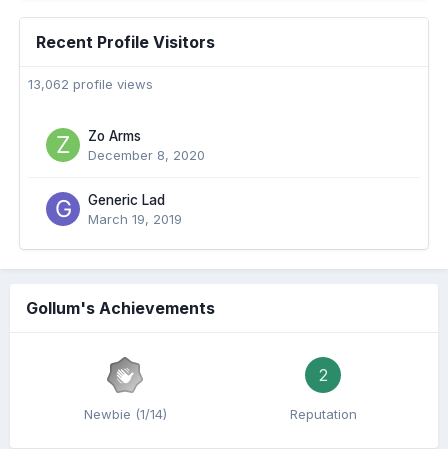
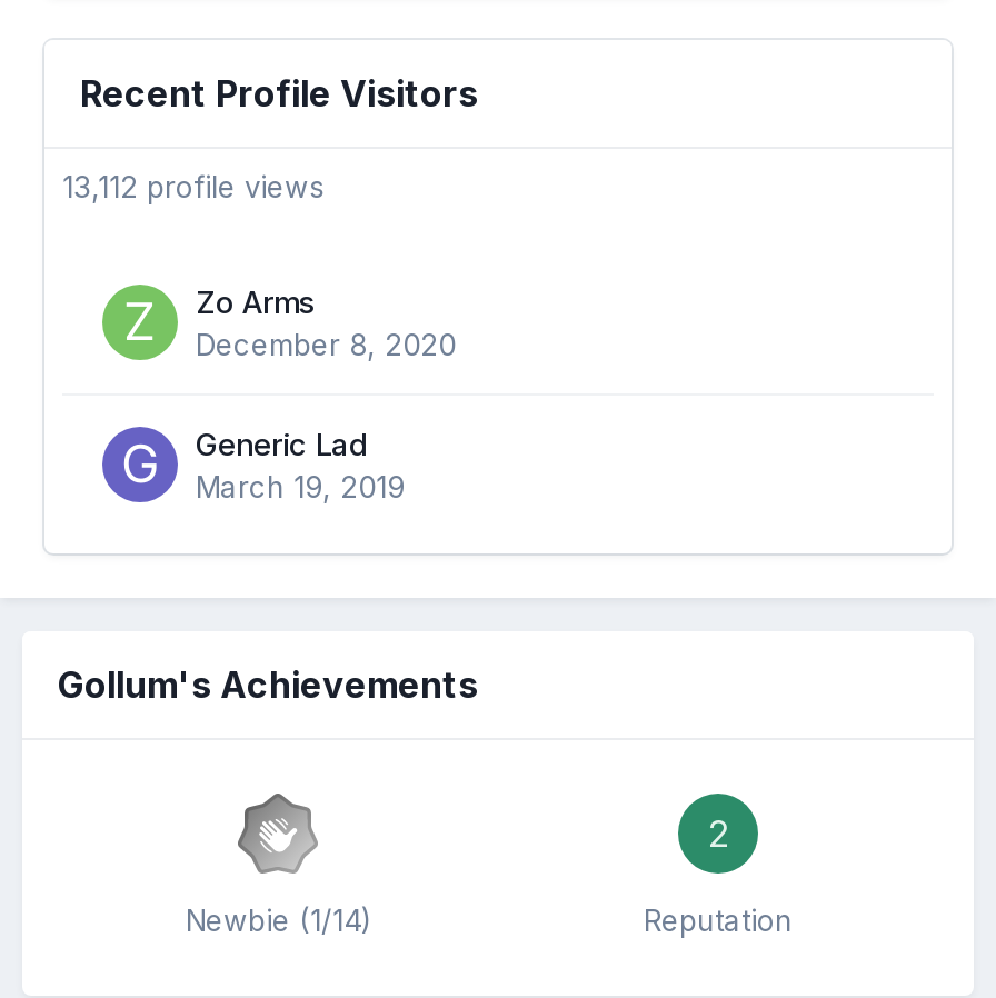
[28,76,153,92] 13,062 profile views -> [62,169,325,204] 13,112 profile views

